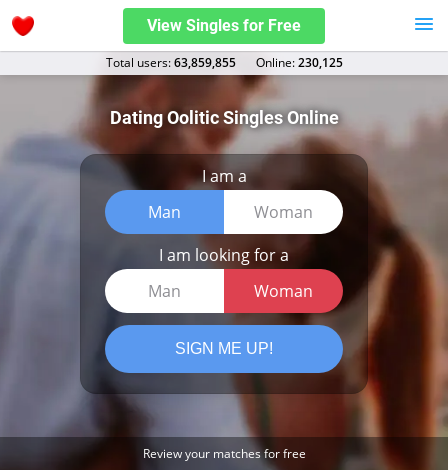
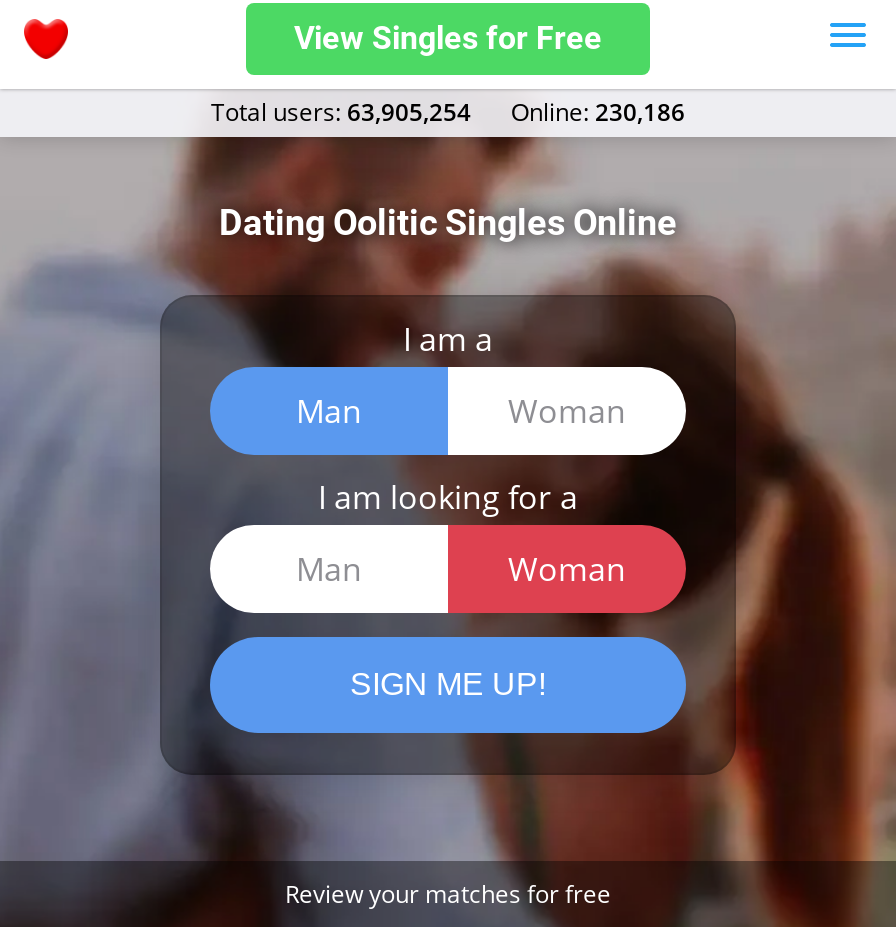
[105,54,235,71] Total users: 63,859,855 -> [211,95,471,129] Total users: 63,905,254
[255,54,342,71] Оnline: 230,125 -> [511,95,685,129] Оnline: 230,186

